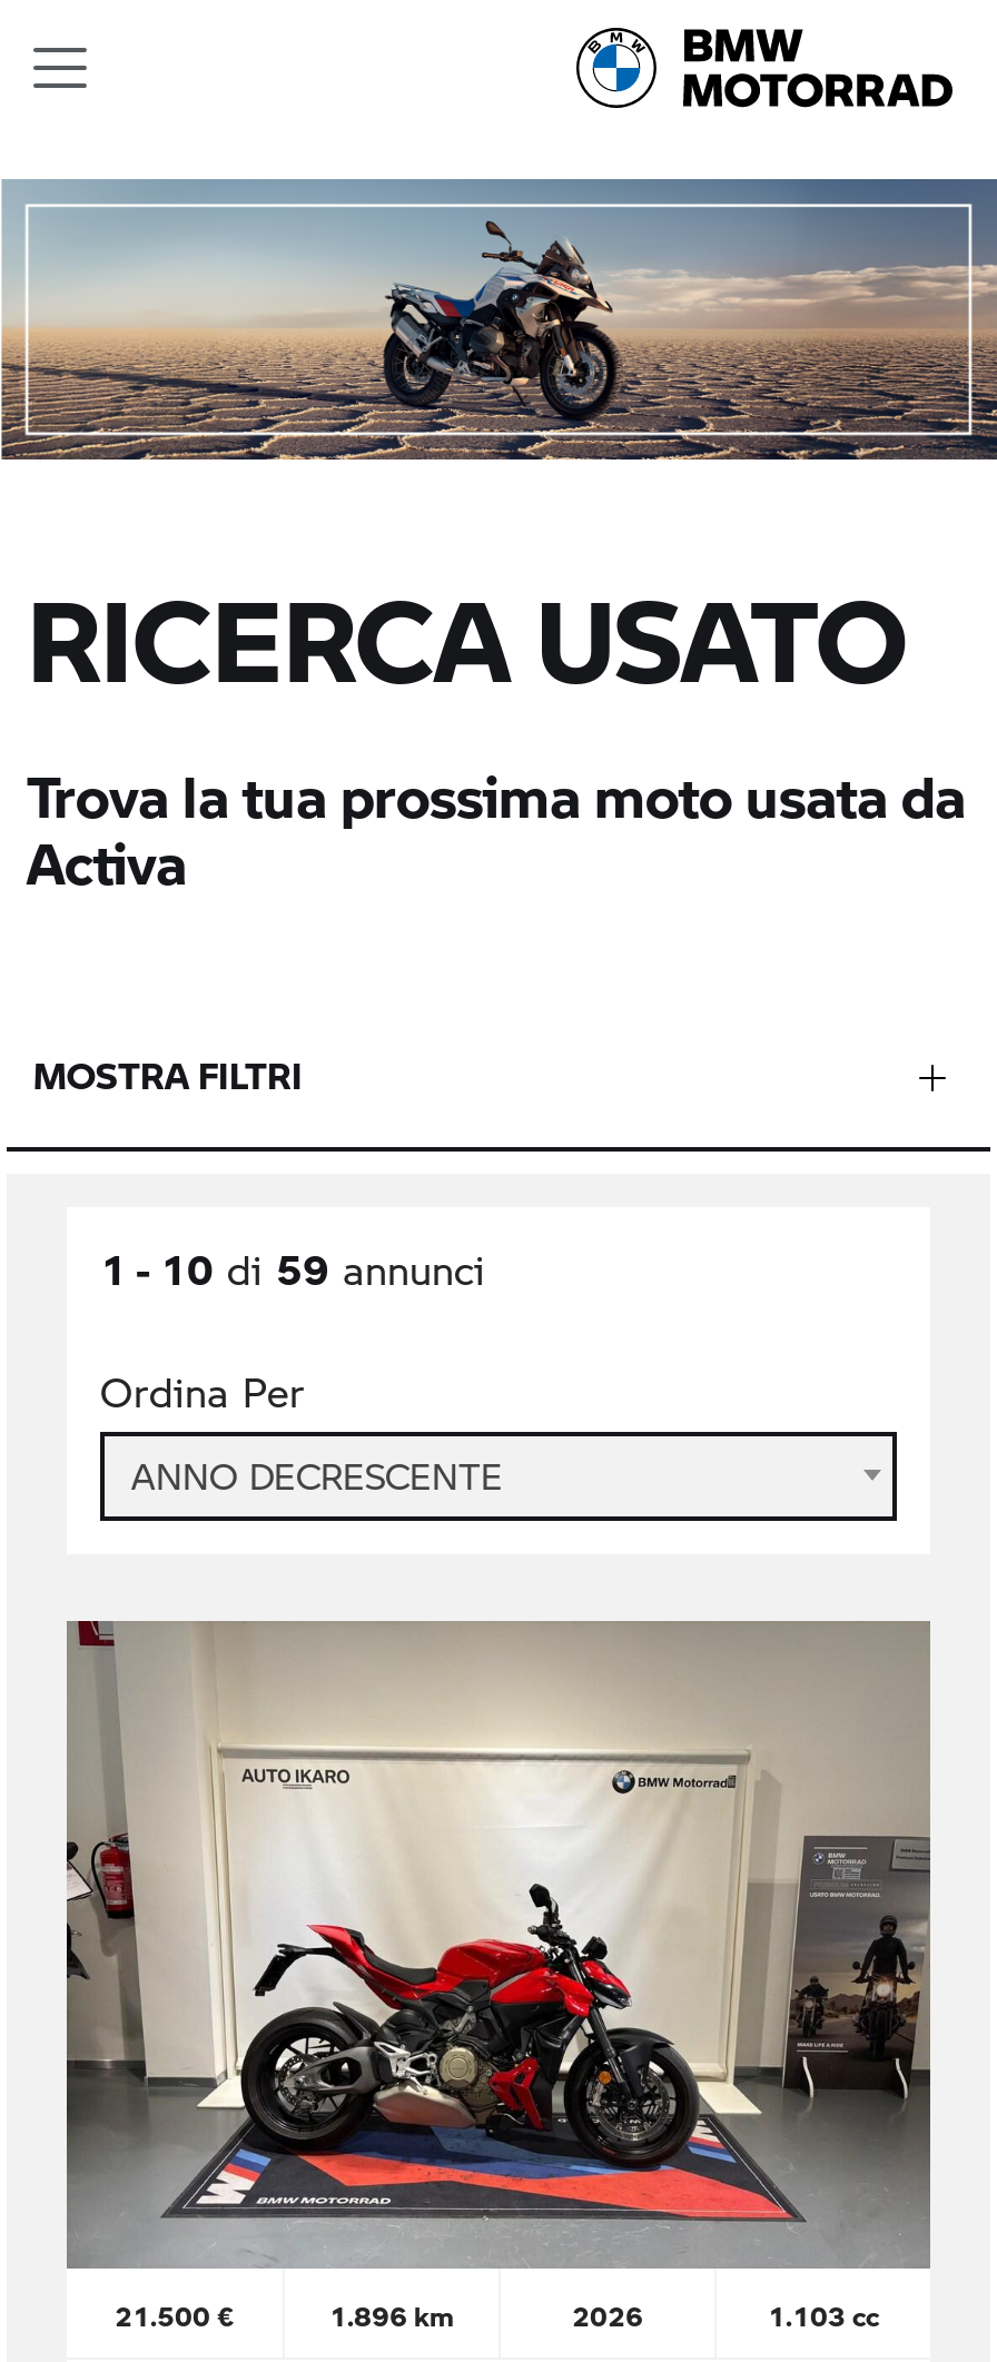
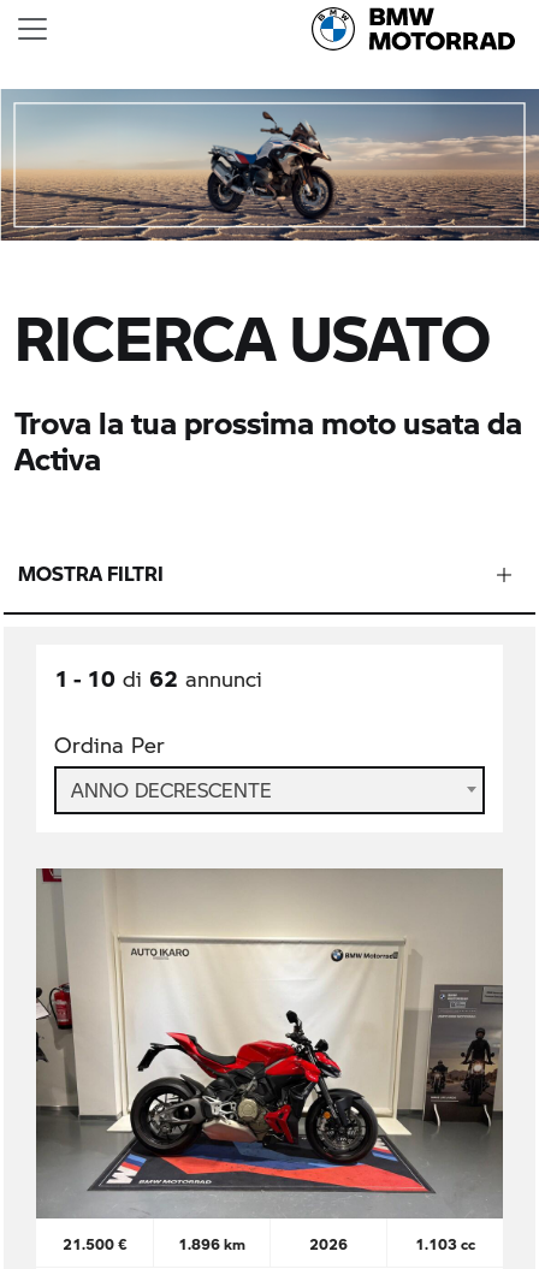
[100,1243,485,1294] 1 - 10 di 59 annunci -> [54,664,262,692] 1 - 10 di 62 annunci

